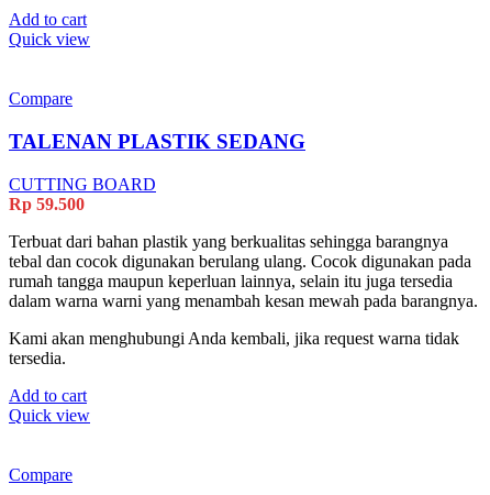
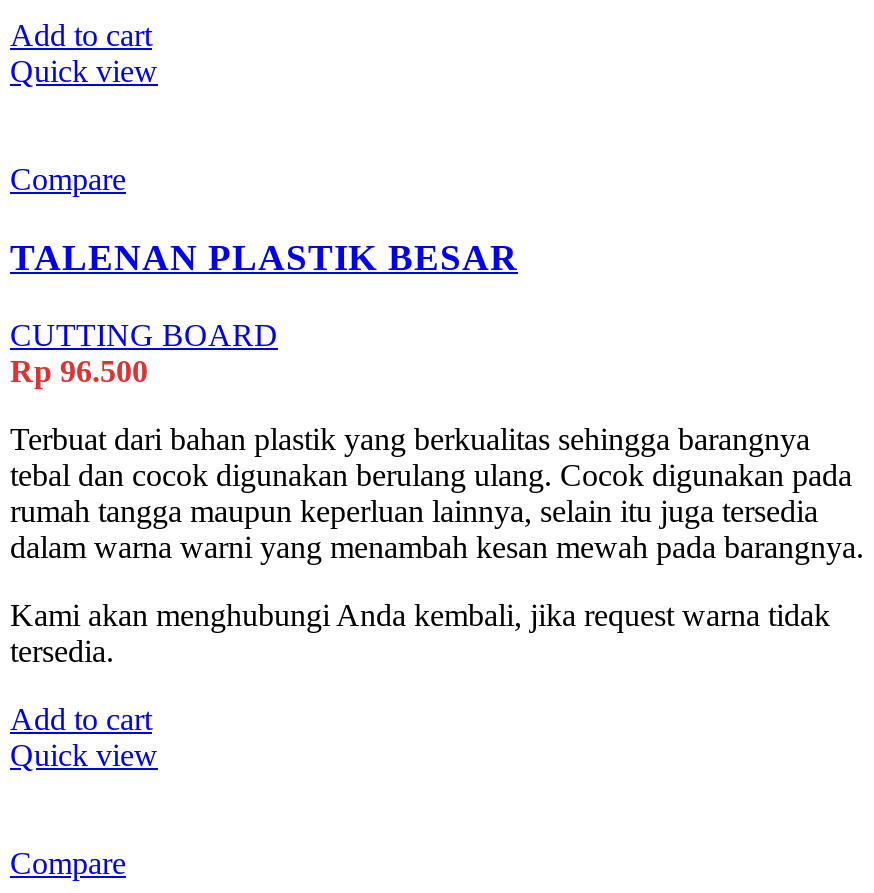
[9,130,305,153] TALENAN PLASTIK SEDANG -> [10,236,518,278] TALENAN PLASTIK BESAR
[9,194,85,213] Rp 59.500 -> [10,354,148,388] Rp 96.500

